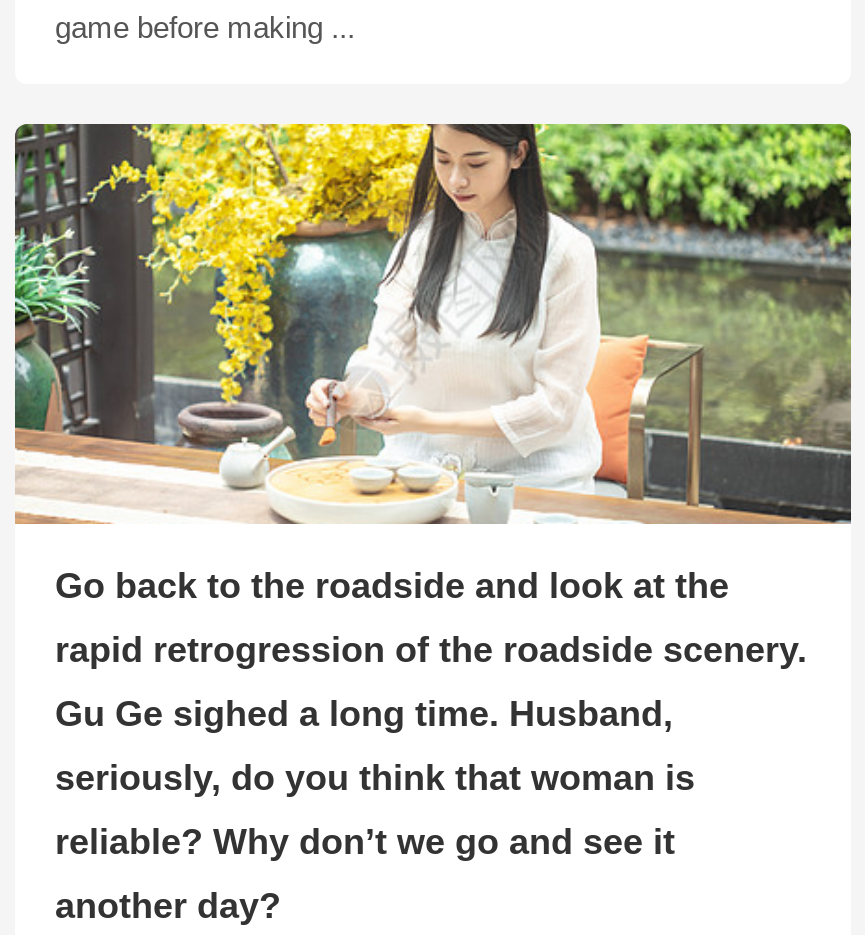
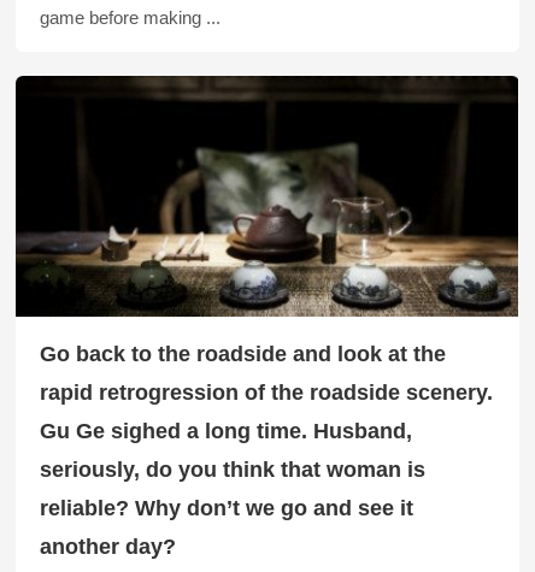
[13,122,853,526] [image] -> [14,75,519,318] [image]

